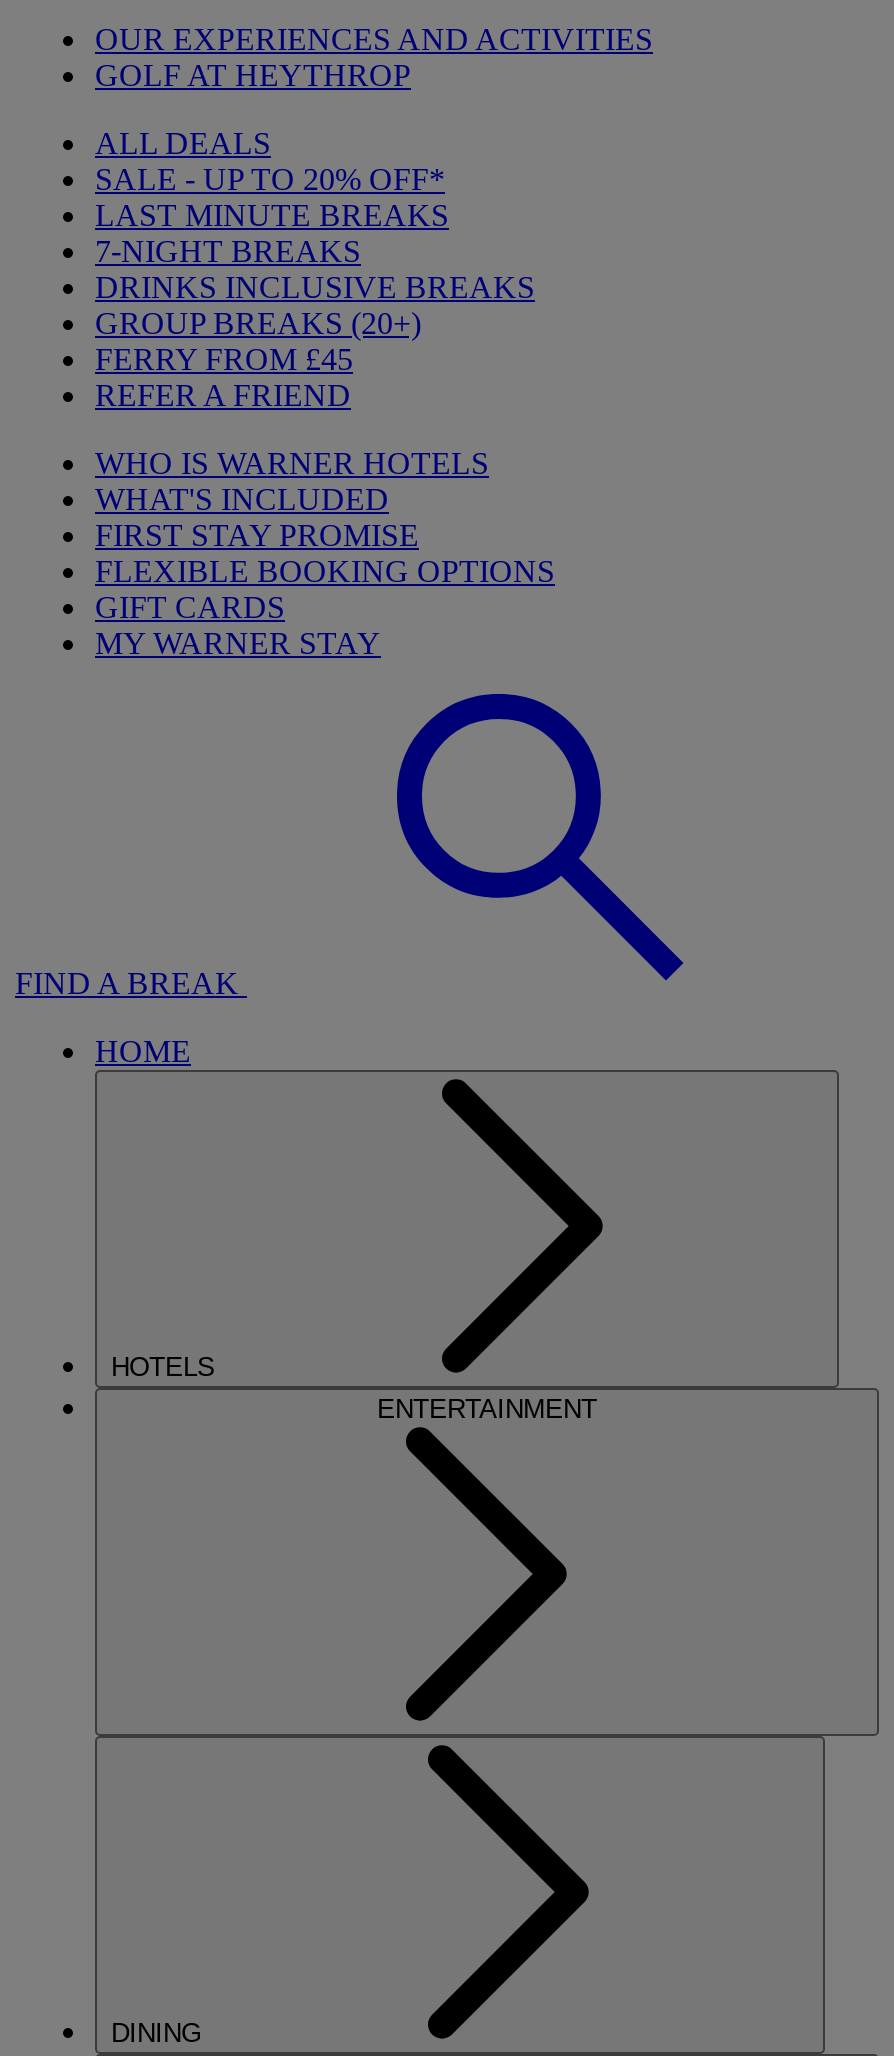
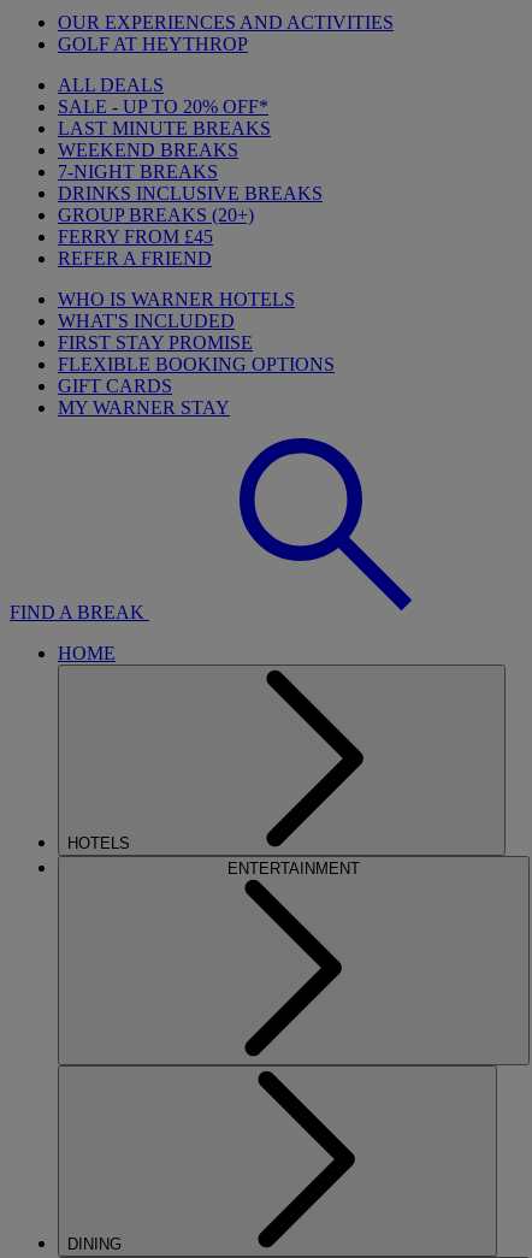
none -> [58,140,238,160] WEEKEND BREAKS

